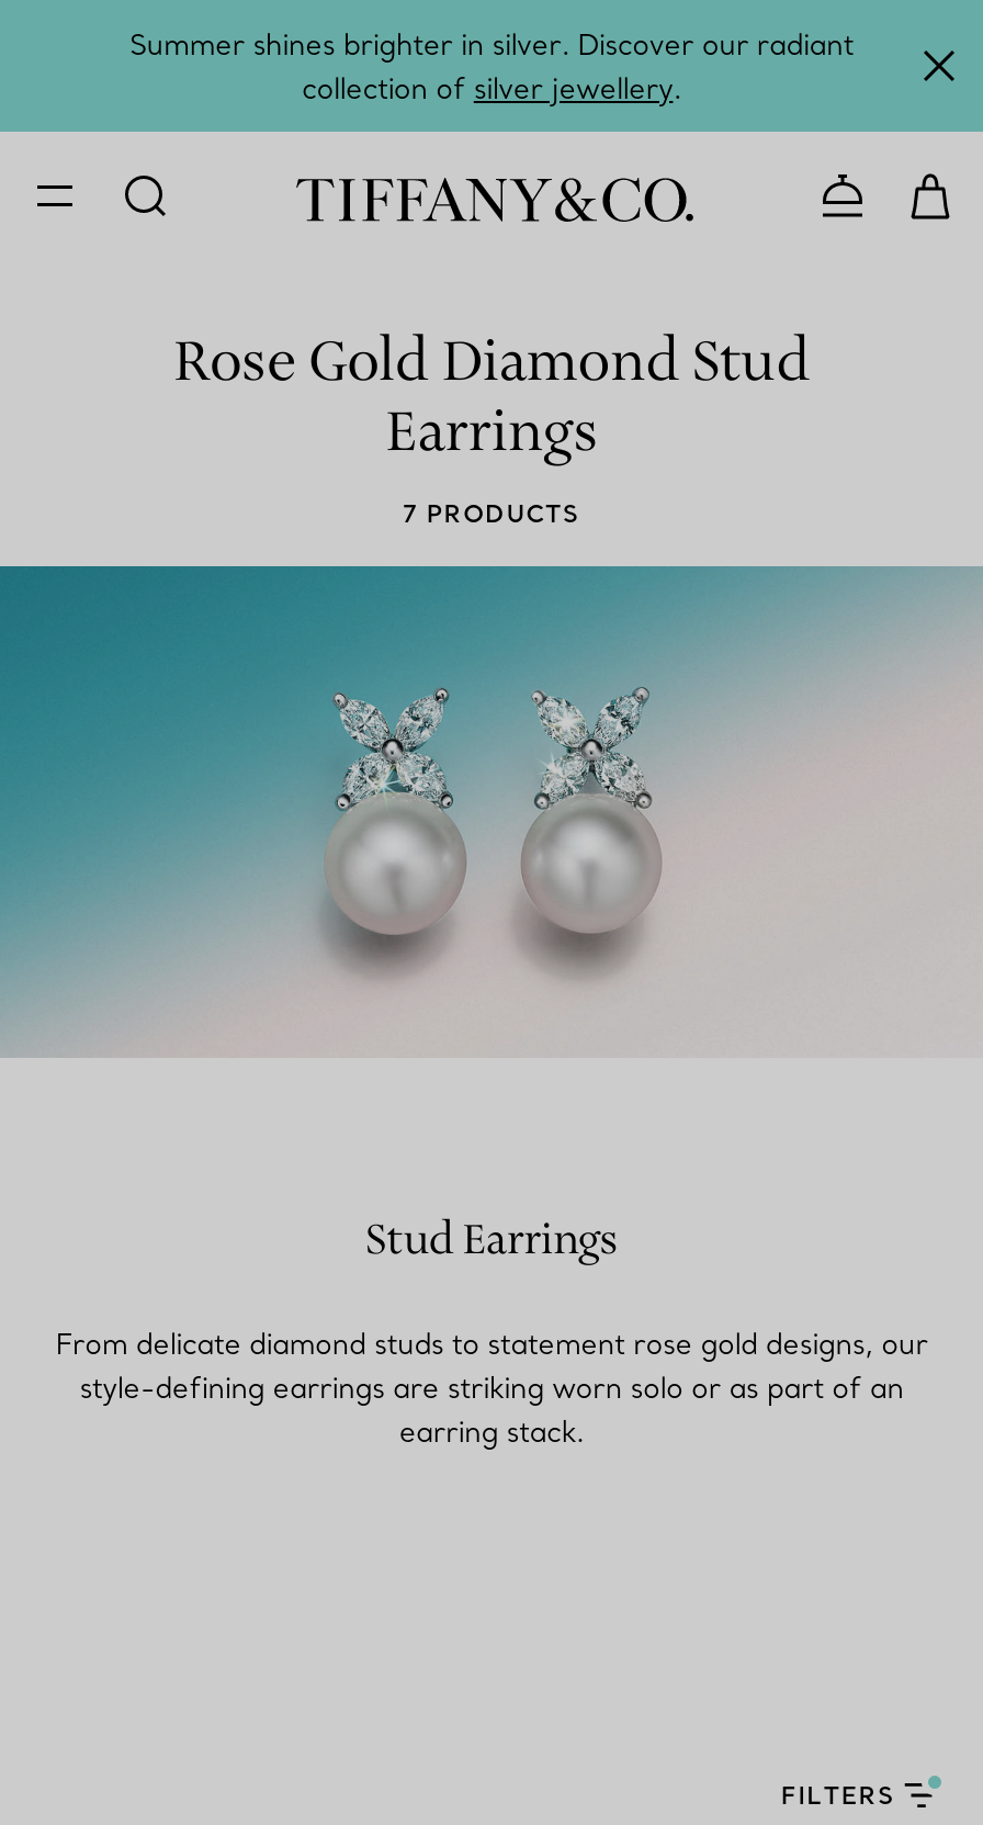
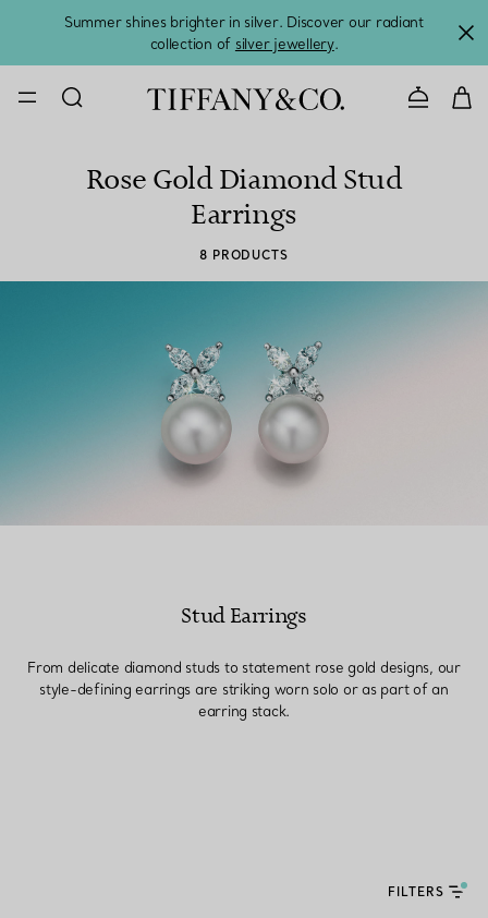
[403,498,580,529] 7 PRODUCTS -> [199,248,289,263] 8 PRODUCTS

